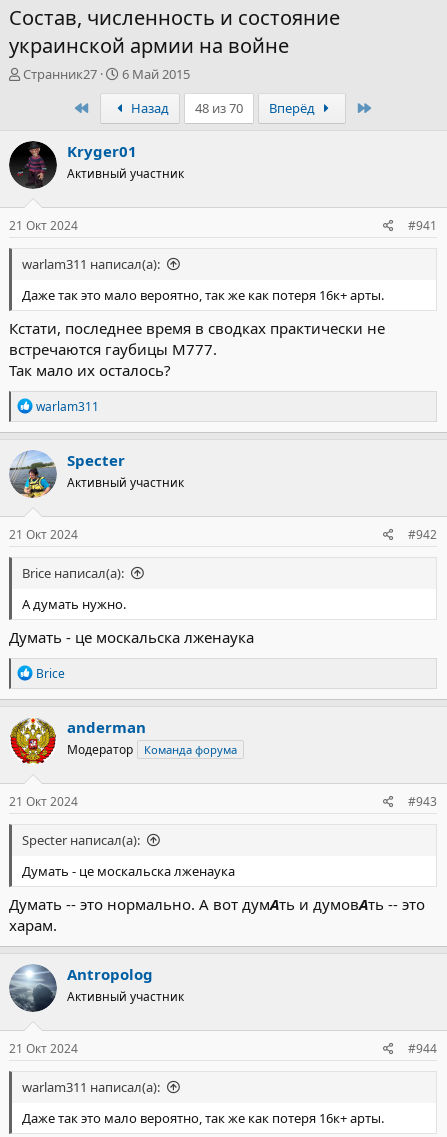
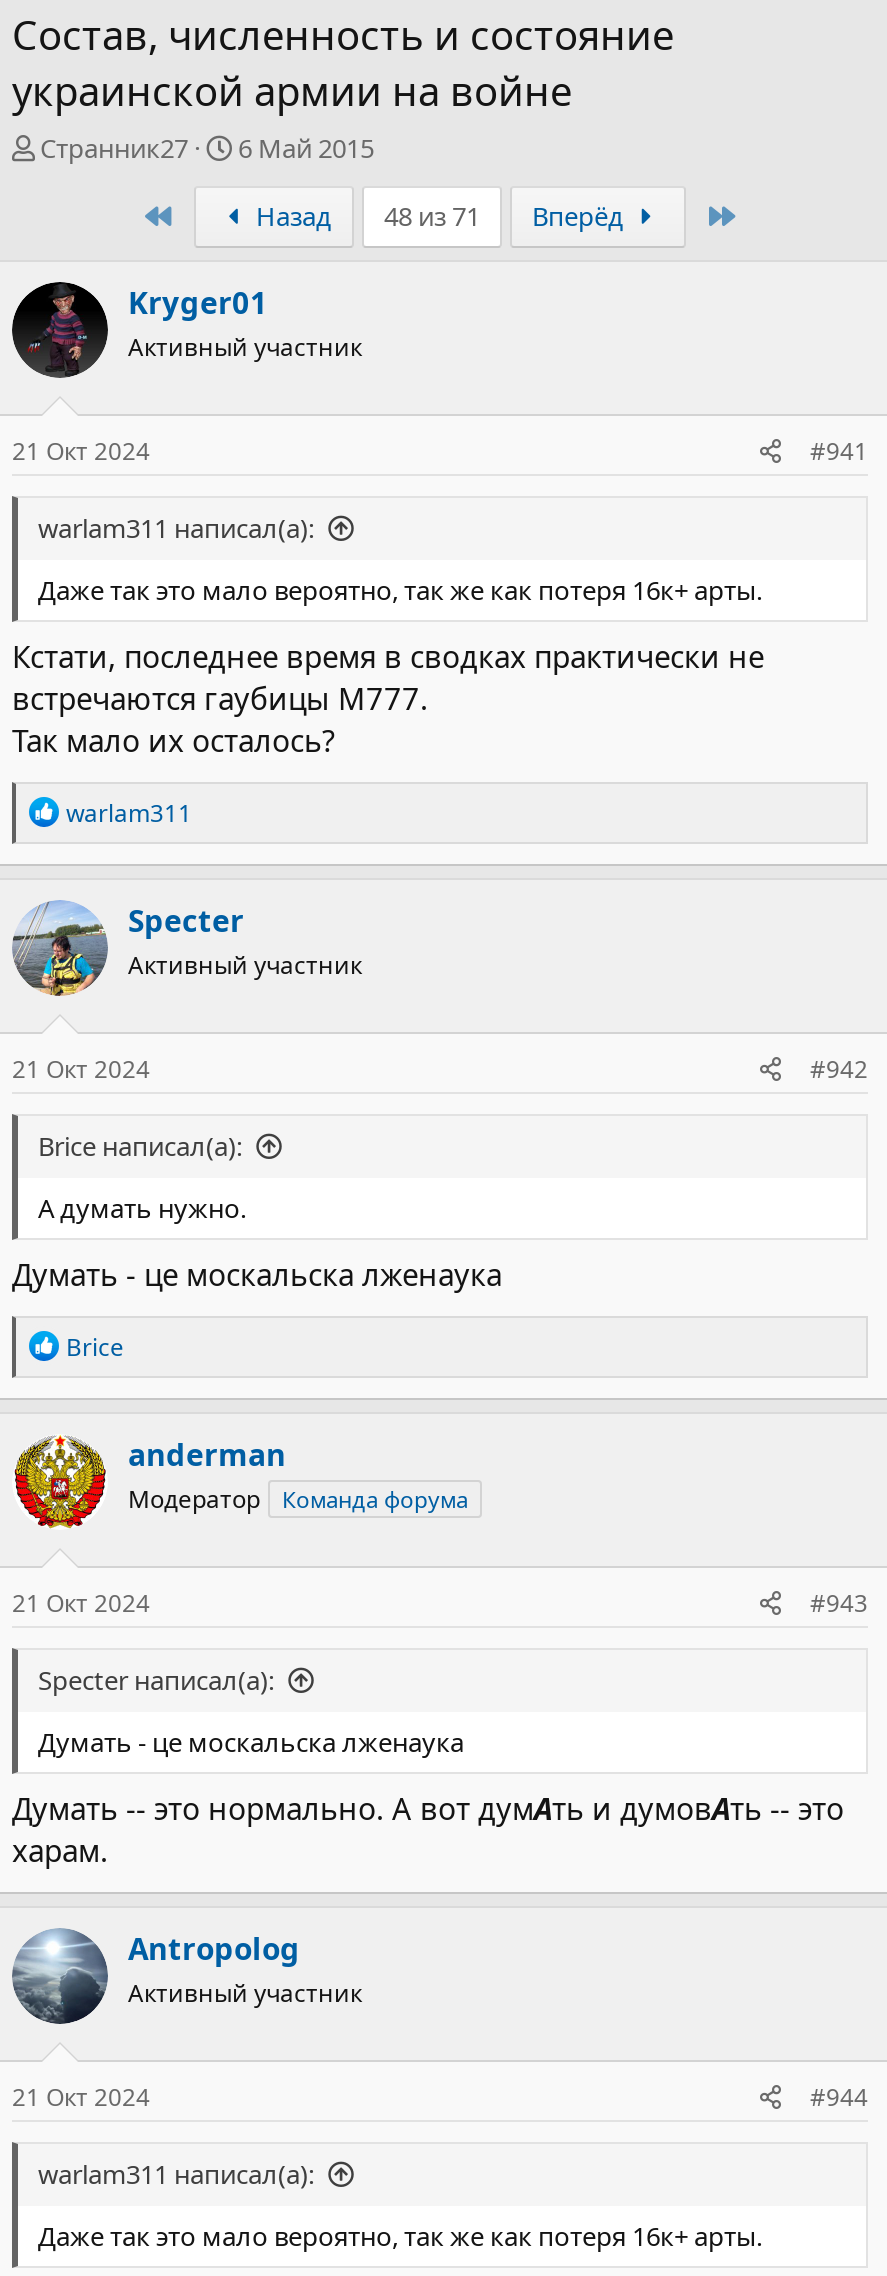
[195,99,243,117] 48 из 70 -> [384,198,480,234] 48 из 71

